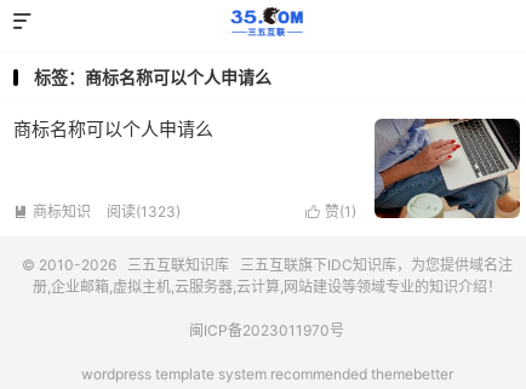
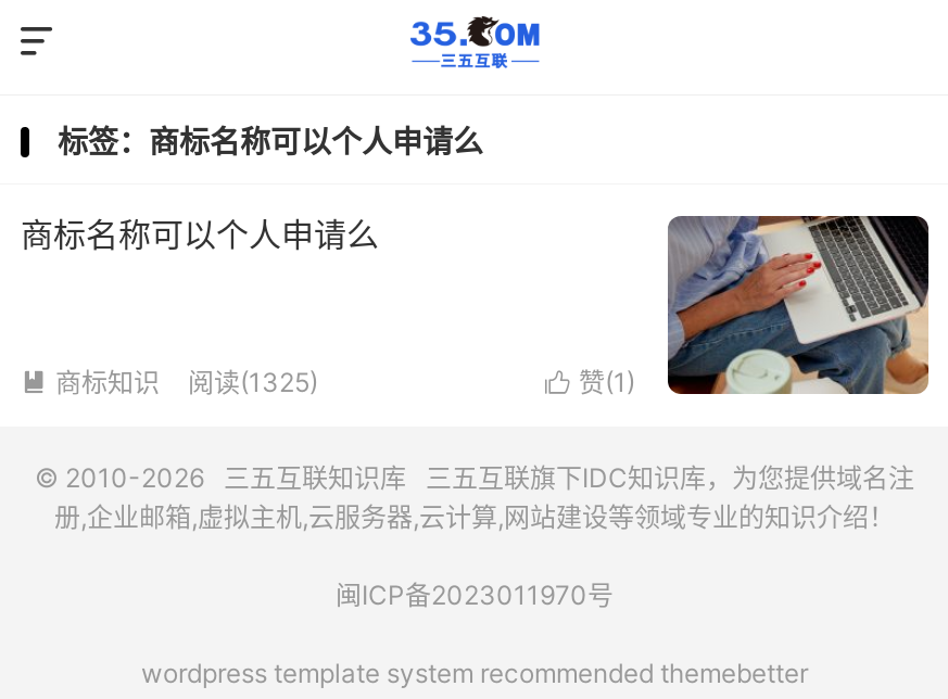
[107,202,181,221] 阅读(1323) -> [188,366,318,398] 阅读(1325)

